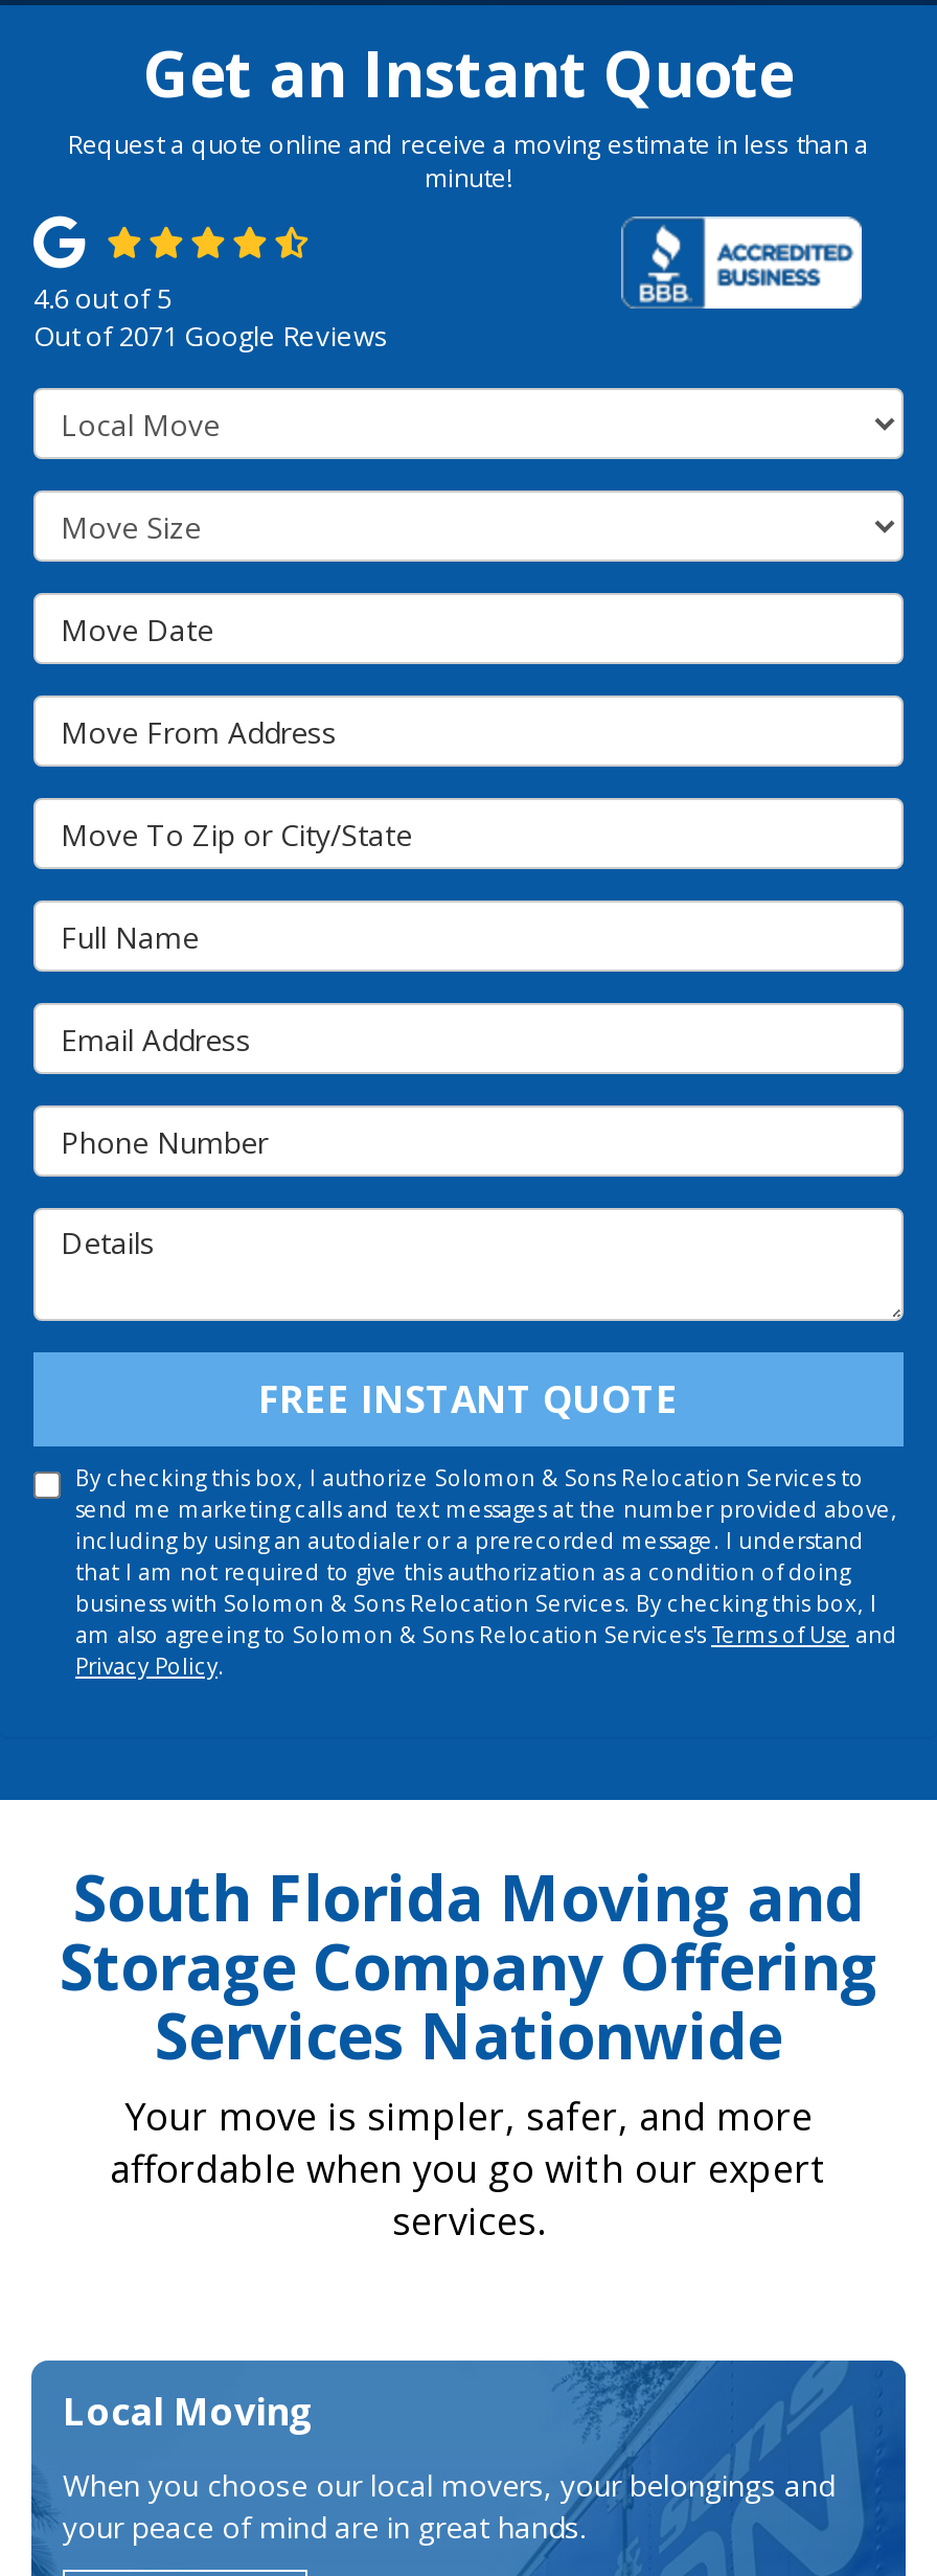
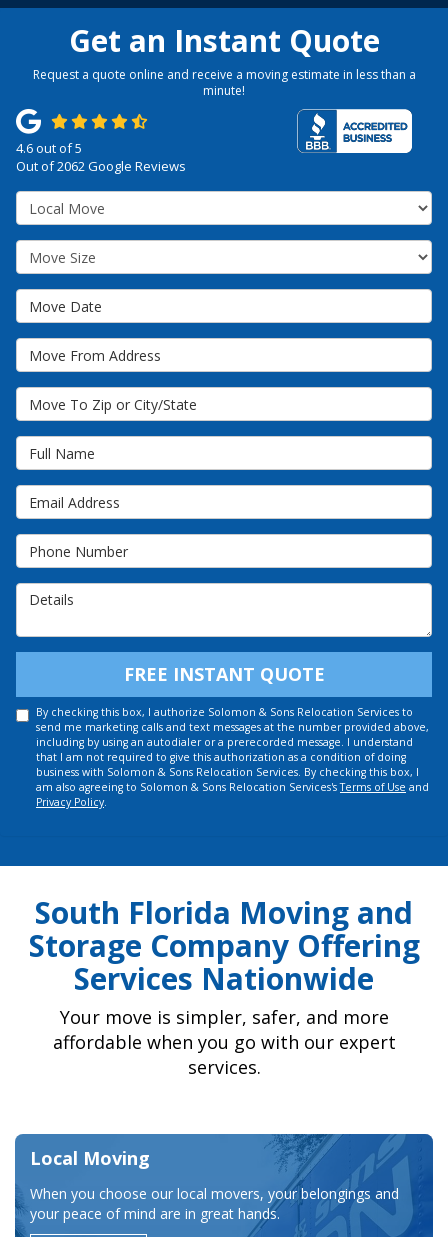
[33,317,389,355] Out of 2071 Google Reviews -> [16,157,186,175] Out of 2062 Google Reviews

